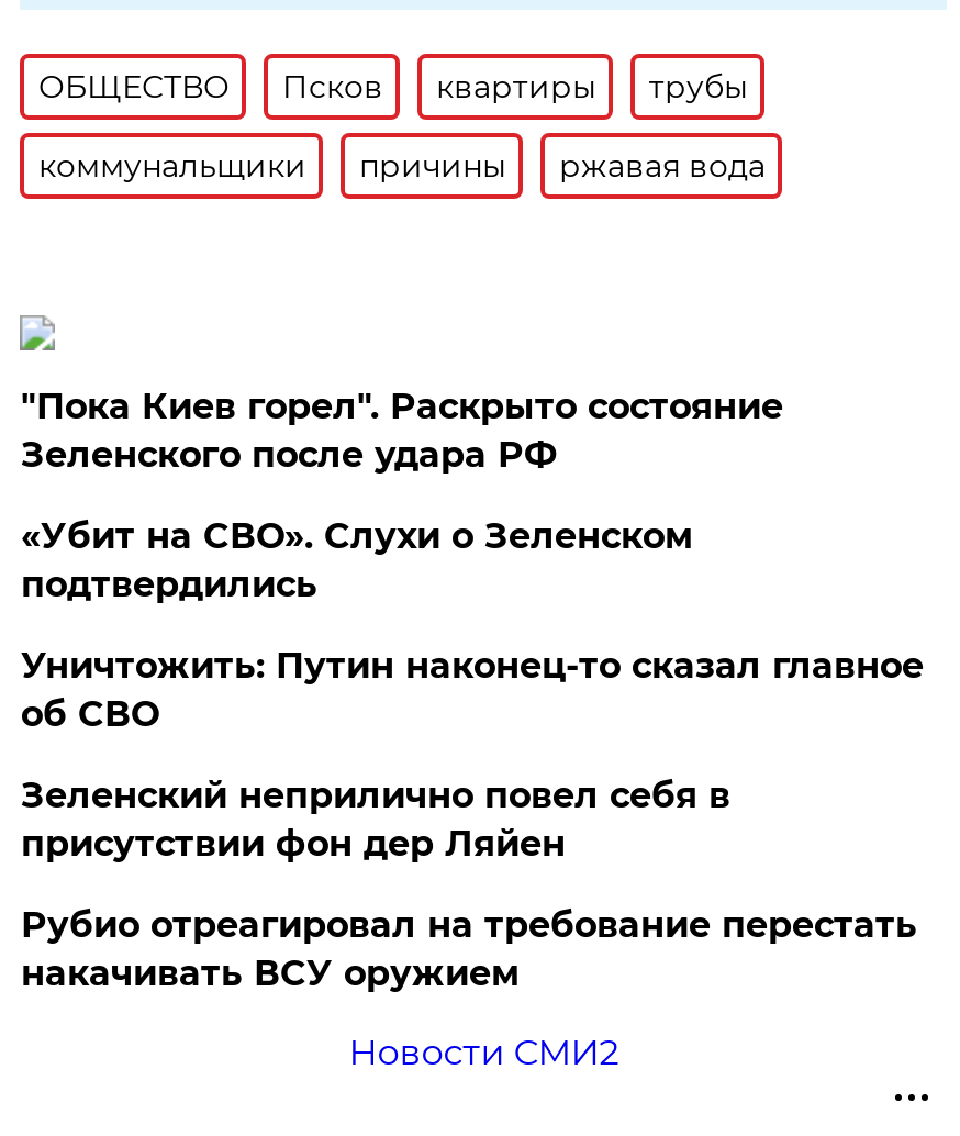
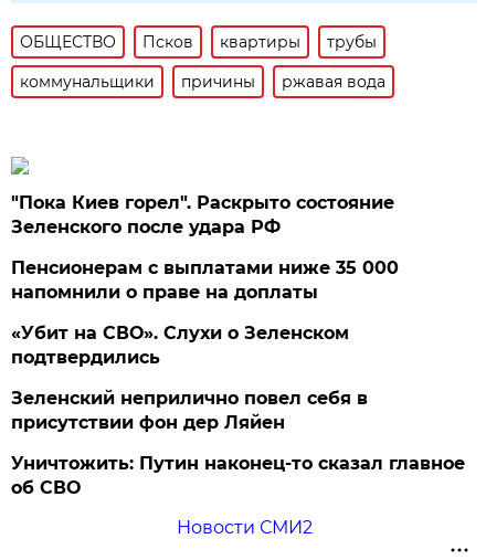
none -> [11,257,399,303] Пенсионерам с выплатами ниже 35 000 | напомнили о праве на доплаты
moved [21,515,693,605] -> [11,323,349,368]: «Убит на СВО». Слухи о Зеленском | подтвердились
moved [21,645,924,735] -> [11,453,465,498]: Уничтожить: Путин наконец-то сказал главное | об СВО
[21,904,917,994] Рубио отреагировал на требование перестать | накачивать ВСУ оружием -> none

